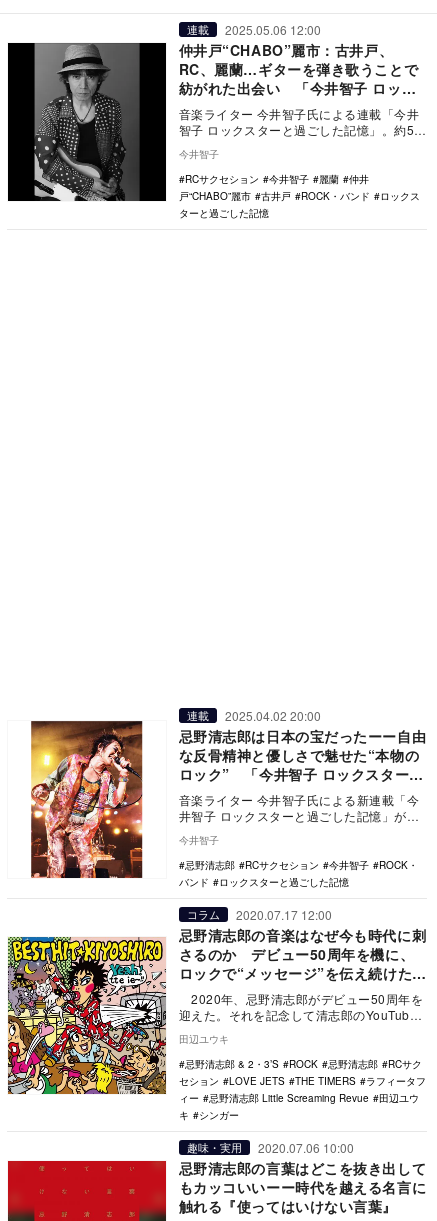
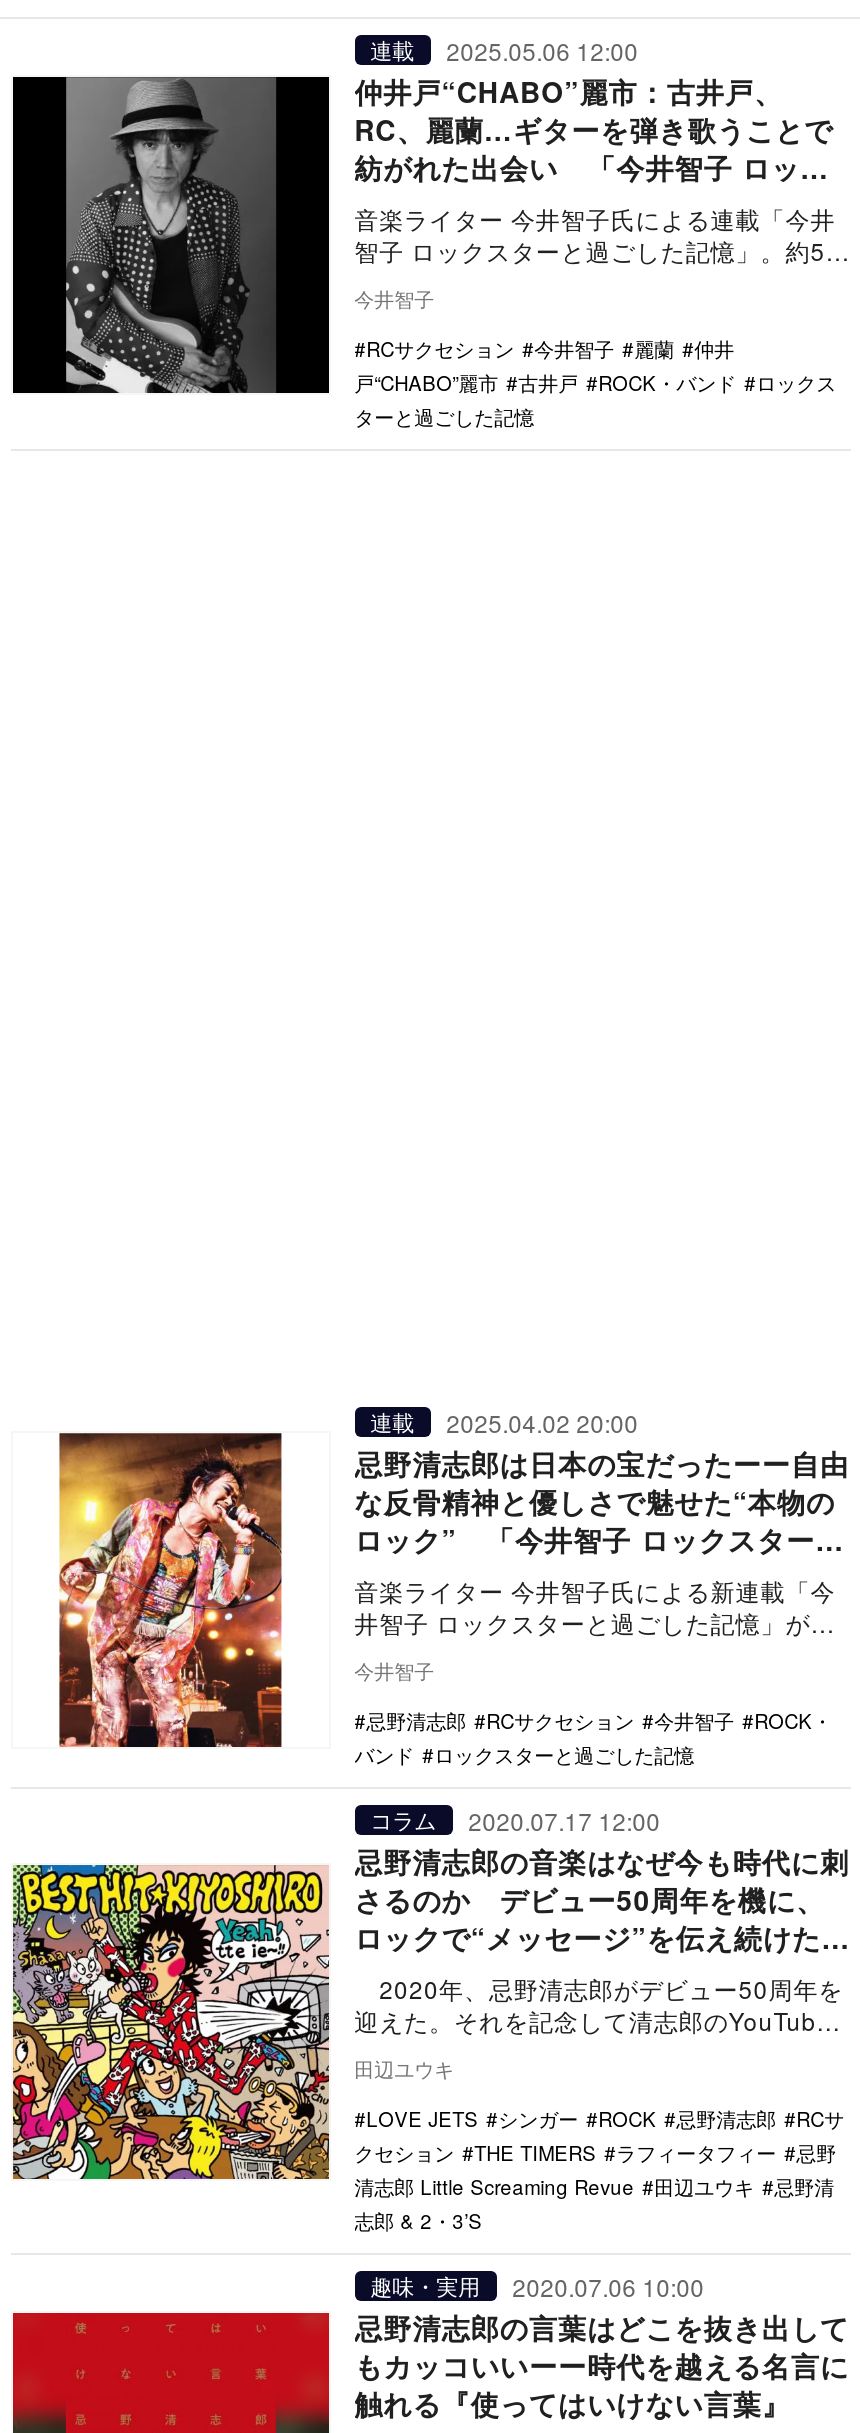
[179,1057,422,1088] RCサク | セション | LOVE JETS -> [354,2105,844,2167] RCサ | クセション
[185,1057,279,1071] 忌野清志郎 & 2・3’S -> [366,2105,578,2133] LOVE JETS | シンガー
[179,1074,426,1122] ラフィータフ | ィー | 忌野清志郎 Little Screaming Revue | 田辺ユウ | キ | シンガー -> [354,2139,836,2235] ラフィータフィー | 忌野 | 清志郎 Little Screaming Revue | 田辺ユウキ | 忌野清 | 志郎 & 2・3’S

